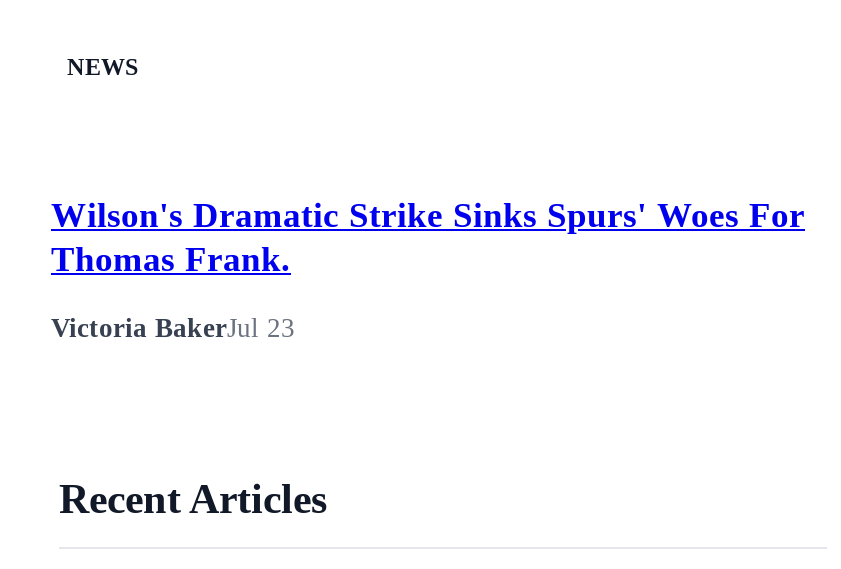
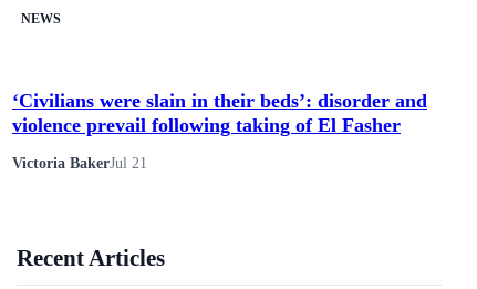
[51,195,805,279] Wilson's Dramatic Strike Sinks Spurs' Woes For | Thomas Frank. -> [12,89,427,136] ‘Civilians were slain in their beds’: disorder and | violence prevail following taking of El Fasher
[51,313,295,343] Victoria BakerJul 23 -> [12,155,147,171] Victoria BakerJul 21

